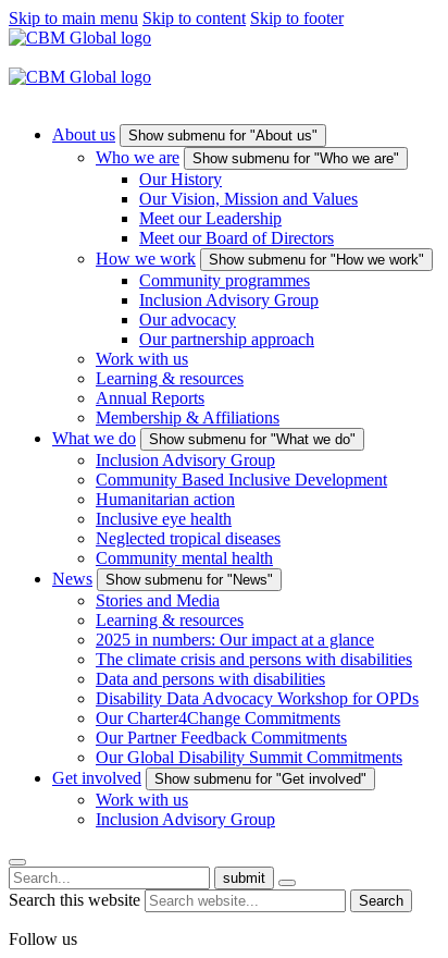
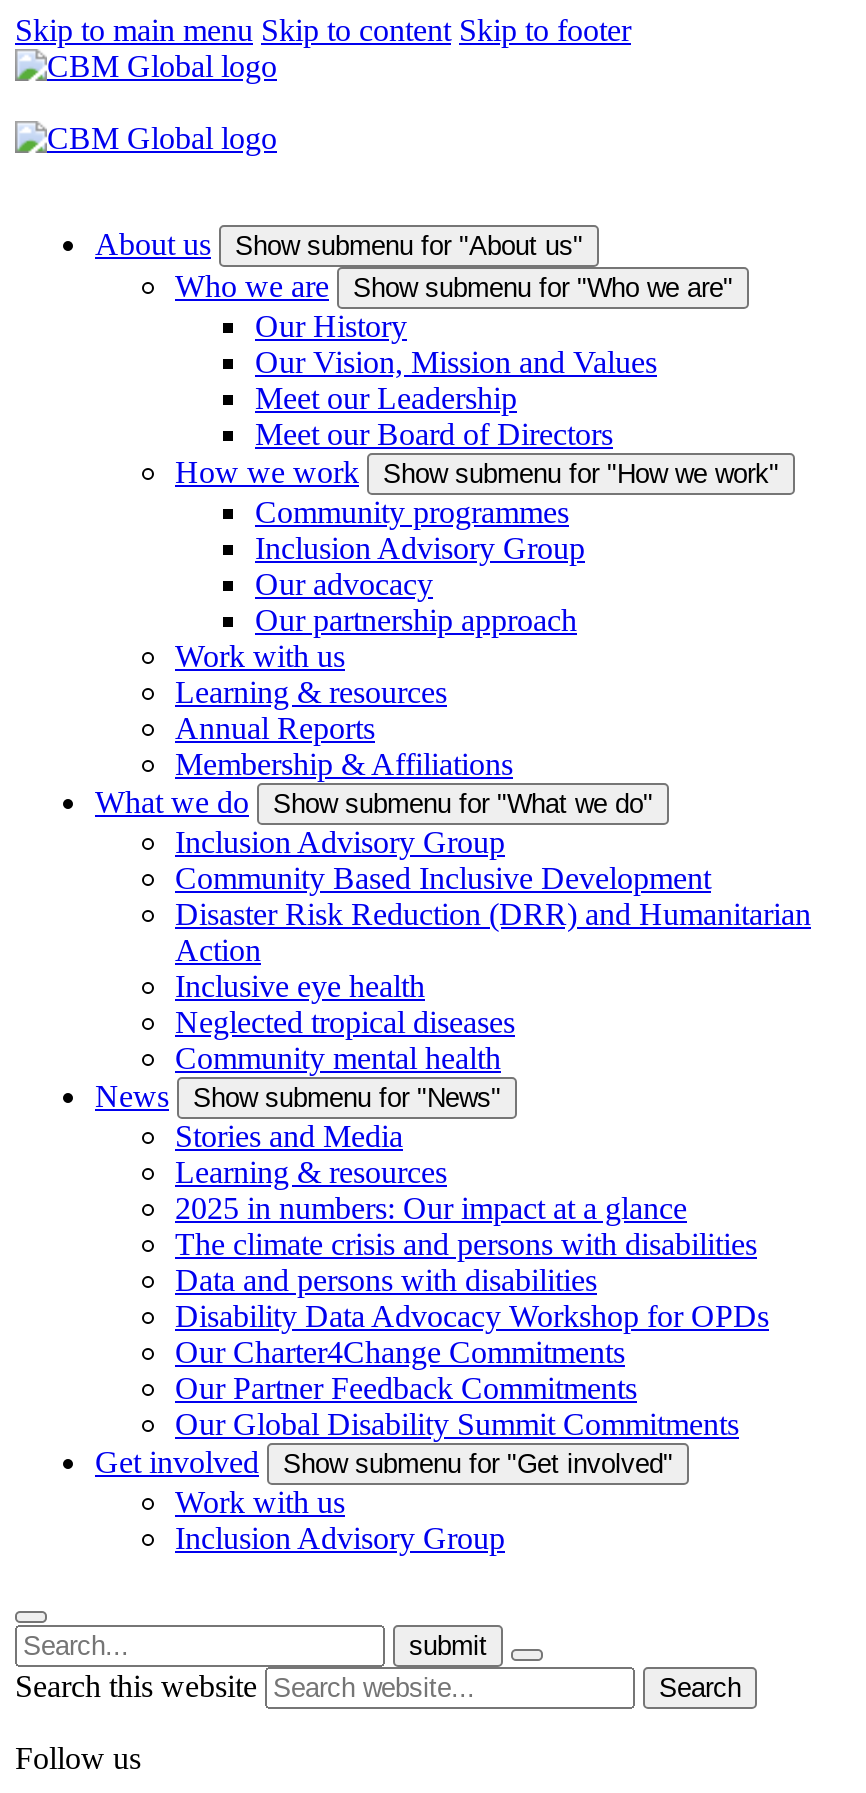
[96,490,235,508] Humanitarian action -> [175,897,811,967] Disaster Risk Reduction (DRR) and Humanitarian | Action

